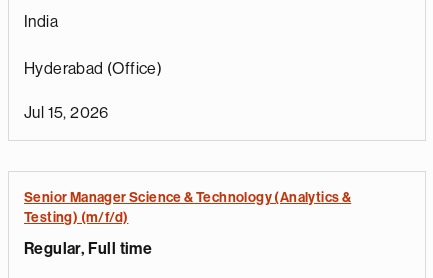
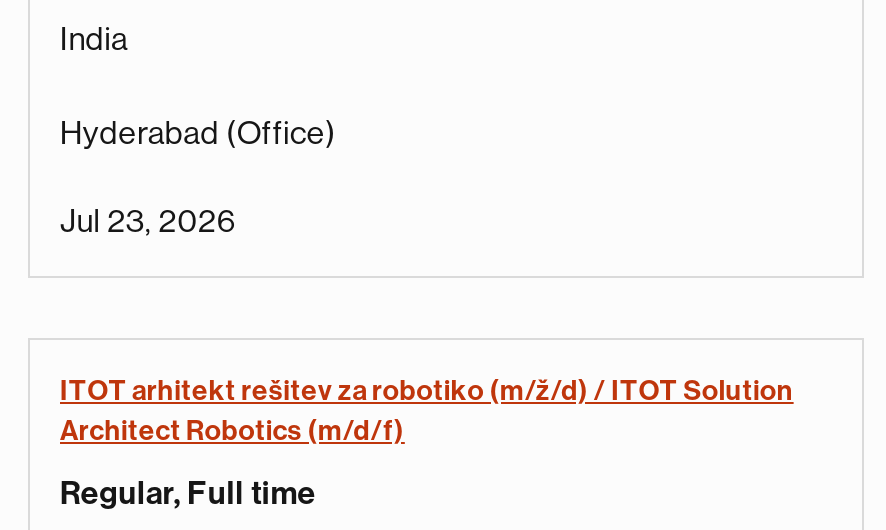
[24,105,109,121] Jul 15, 2026 -> [60,206,236,238] Jul 23, 2026
[24,190,351,224] Senior Manager Science & Technology (Analytics & | Testing) (m/f/d) -> [60,376,794,444] ITOT arhitekt rešitev za robotiko (m/ž/d) / ITOT Solution | Architect Robotics (m/d/f)

